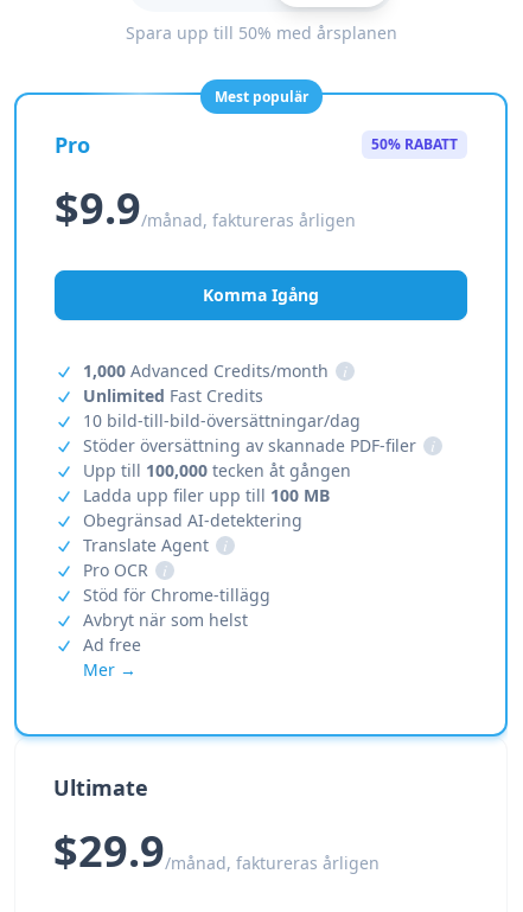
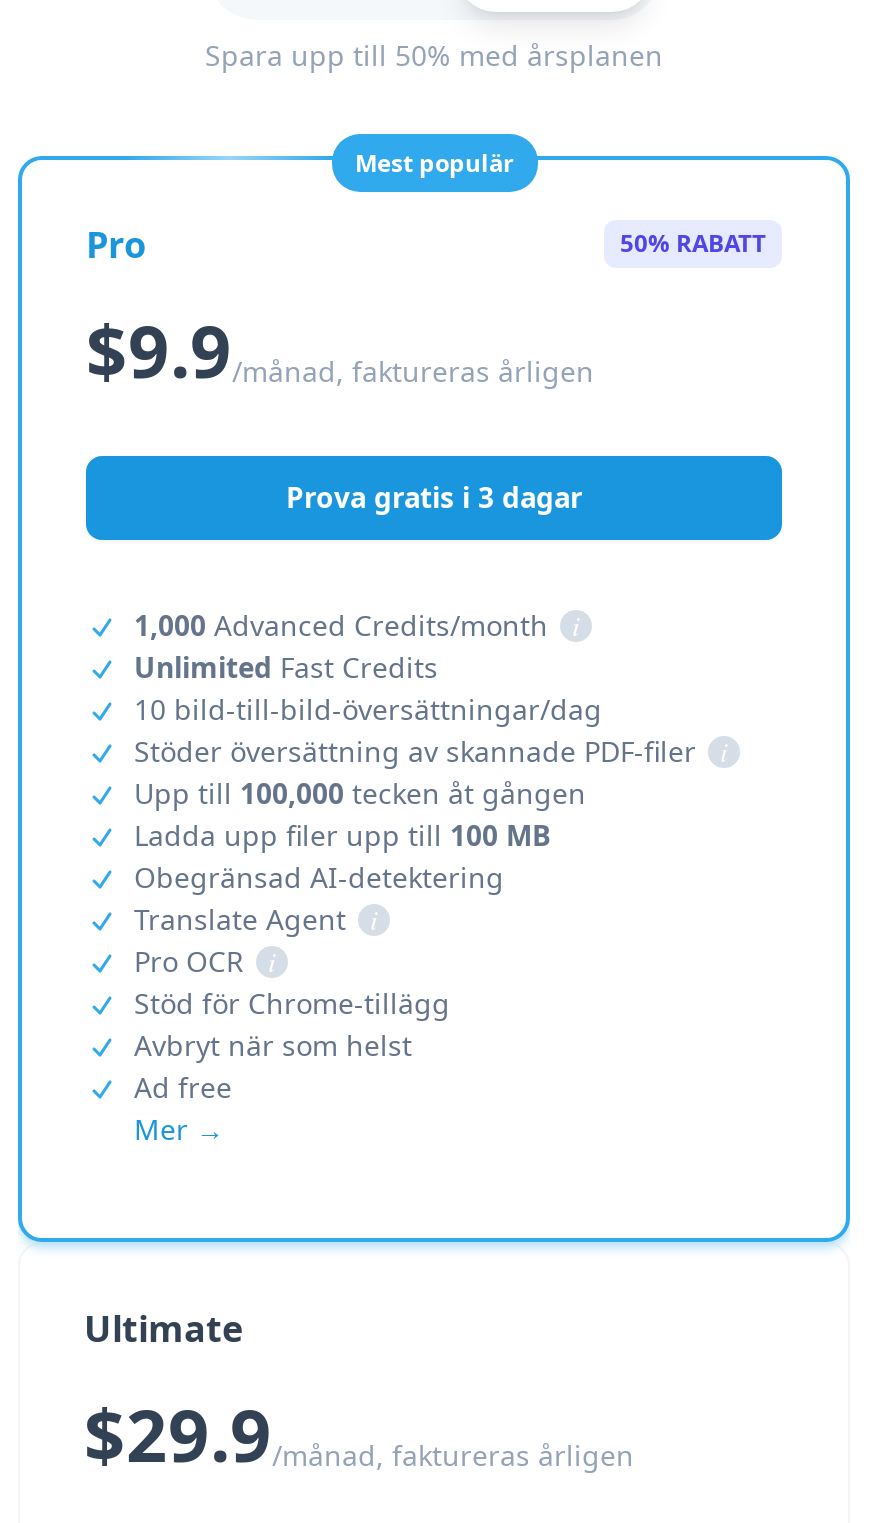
[203,283,319,306] Komma Igång -> [286,478,582,516] Prova gratis i 3 dagar

